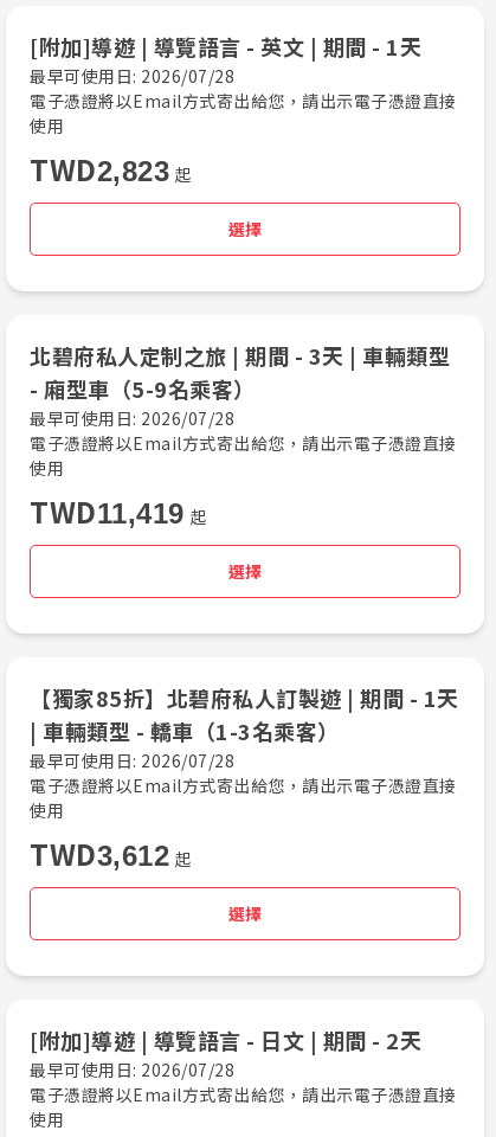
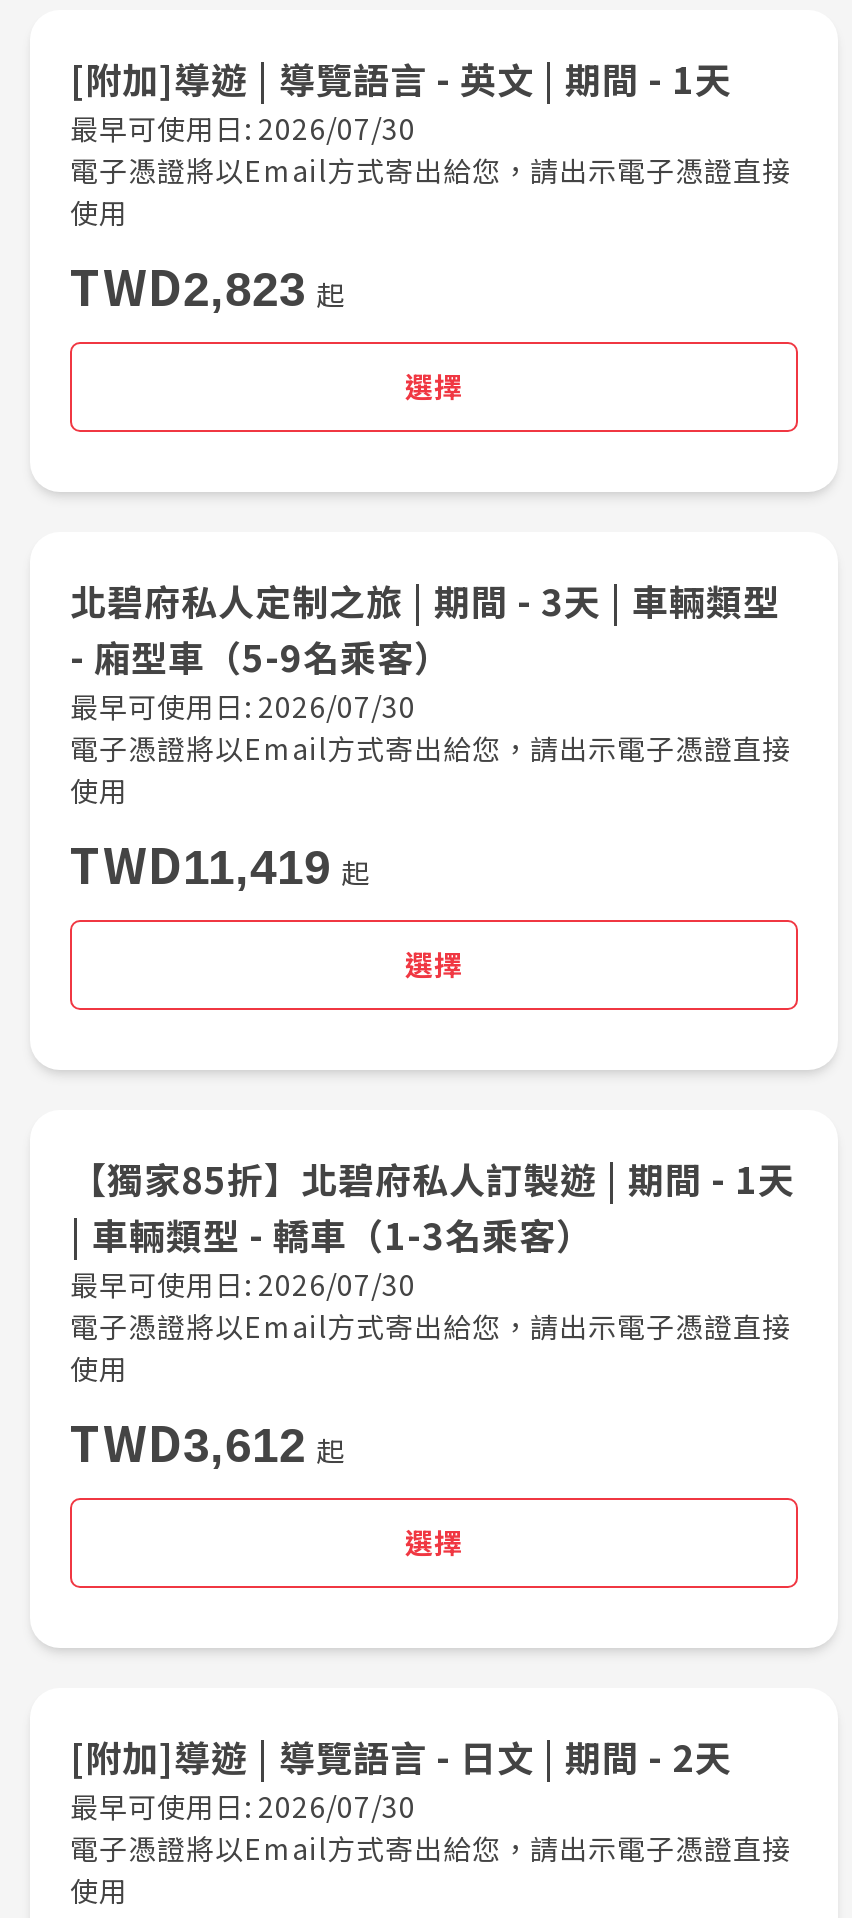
[30,63,234,87] 最早可使用日: 2026/07/28 -> [70,107,416,147] 最早可使用日: 2026/07/30
[30,406,234,429] 最早可使用日: 2026/07/28 -> [70,685,416,725] 最早可使用日: 2026/07/30
[30,748,234,772] 最早可使用日: 2026/07/28 -> [70,1263,416,1303] 最早可使用日: 2026/07/30
[30,1057,234,1081] 最早可使用日: 2026/07/28 -> [70,1785,416,1825] 最早可使用日: 2026/07/30

